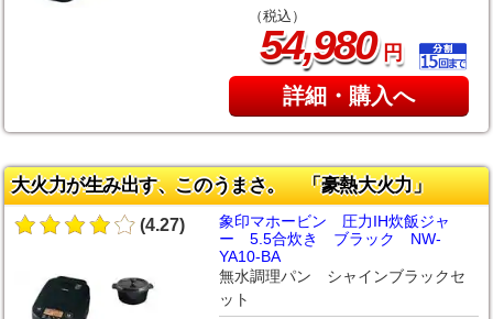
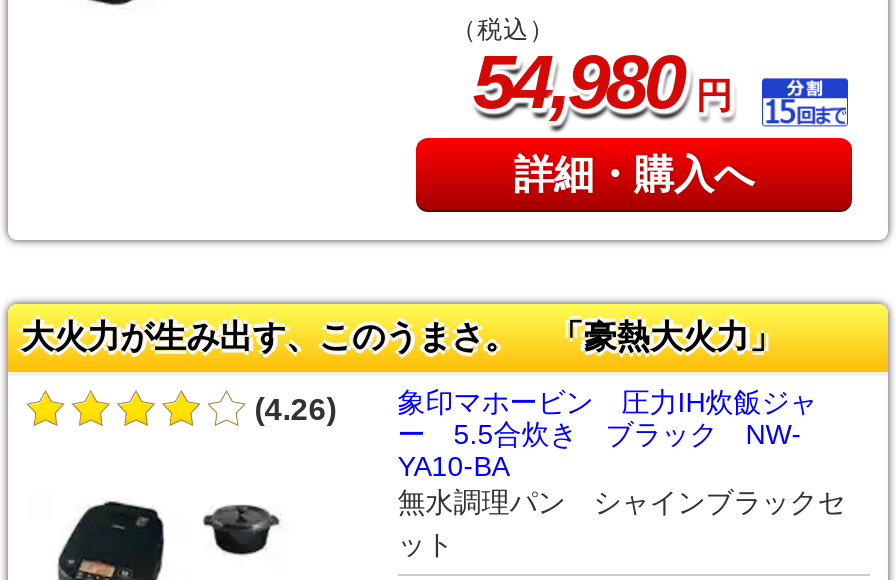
[140,212,450,234] (4.27) 象印マホービン 圧力IH炊飯ジャ -> [255,386,817,426] (4.26) 象印マホービン 圧力IH炊飯ジャ

